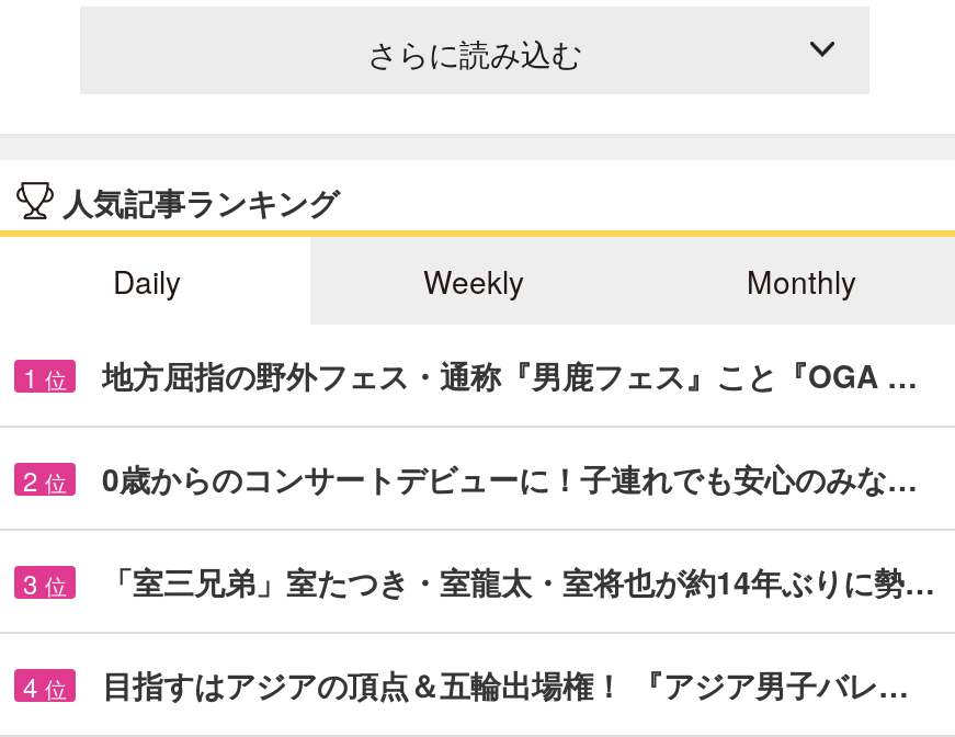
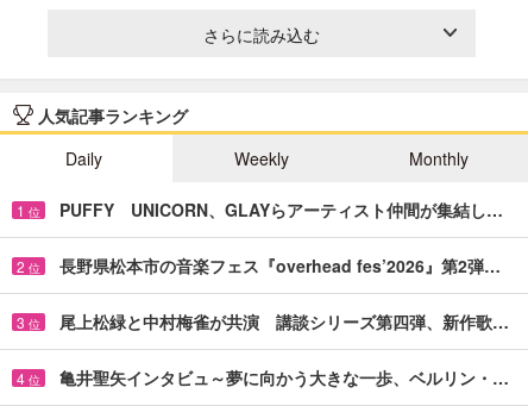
[102,353,918,397] 地方屈指の野外フェス・通称『男鹿フェス』こと『OGA … -> [59,197,503,221] PUFFY UNICORN、GLAYらアーティスト仲間が集結し…
[102,456,918,500] 0歳からのコンサートデビューに！子連れでも安心のみな… -> [59,253,501,277] 長野県松本市の音楽フェス『overhead fes’2026』第2弾…
[102,559,935,603] 「室三兄弟」室たつき・室龍太・室将也が約14年ぶりに勢… -> [59,309,509,333] 尾上松緑と中村梅雀が共演 講談シリーズ第四弾、新作歌…
[102,662,909,706] 目指すはアジアの頂点＆五輪出場権！ 『アジア男子バレ… -> [59,365,509,389] 亀井聖矢インタビュ～夢に向かう大きな一歩、ベルリン・…

